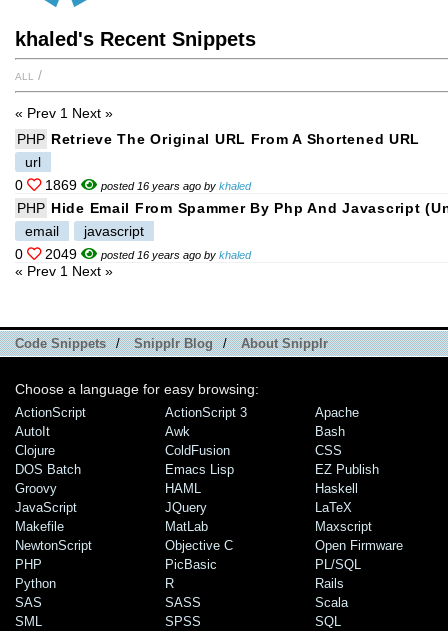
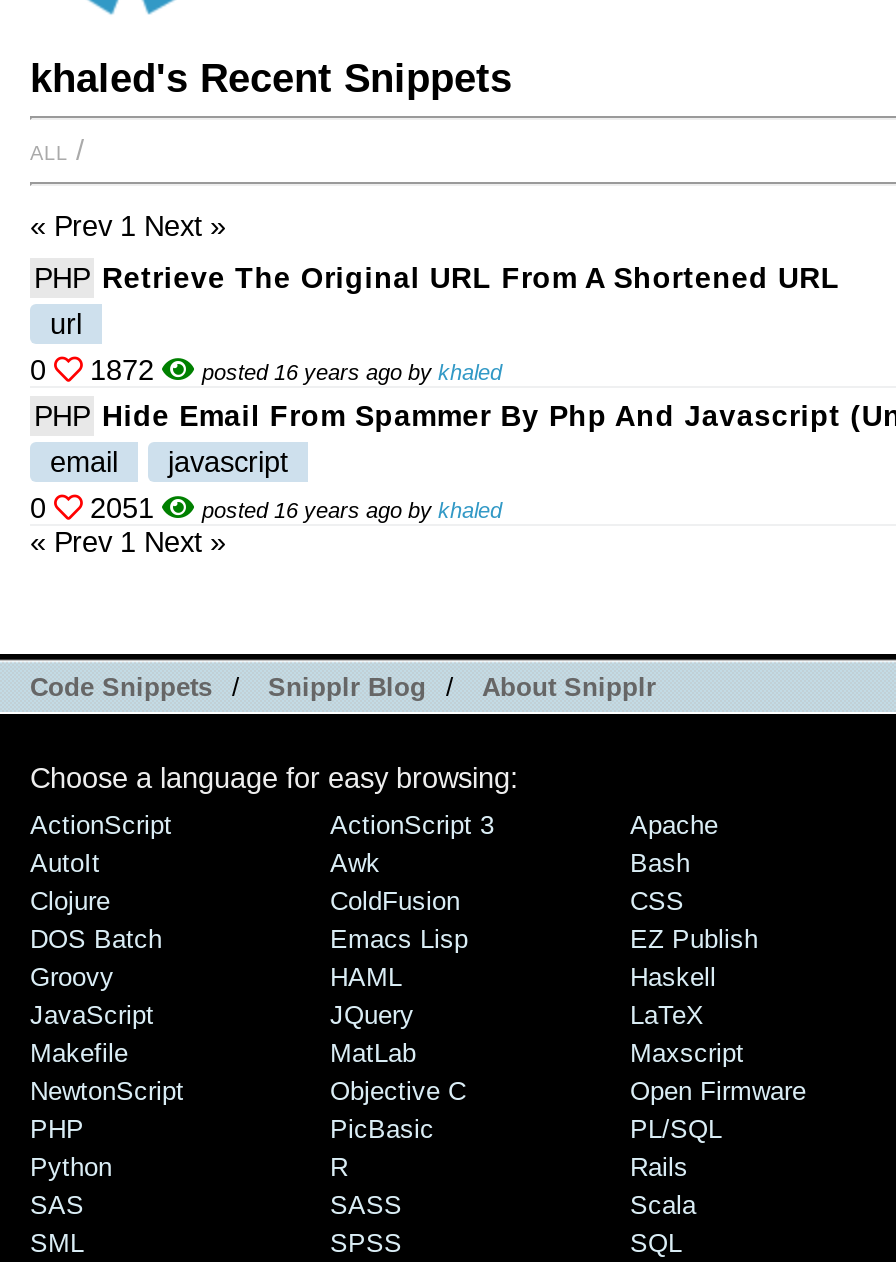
[15,177,251,193] 0 1869 posted 16 years ago by khaled -> [30,353,502,385] 0 1872 posted 16 years ago by khaled
[15,246,251,262] 0 2049 posted 16 years ago by khaled -> [30,491,502,523] 0 2051 posted 16 years ago by khaled

